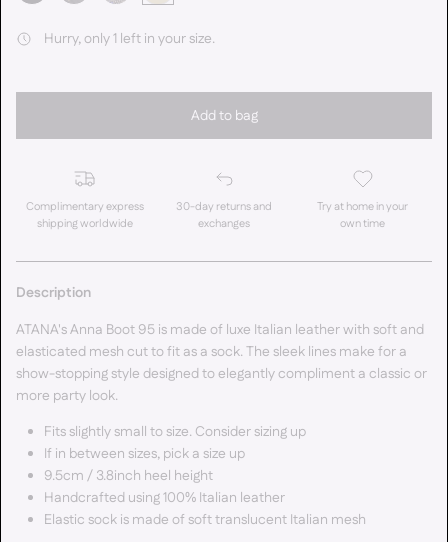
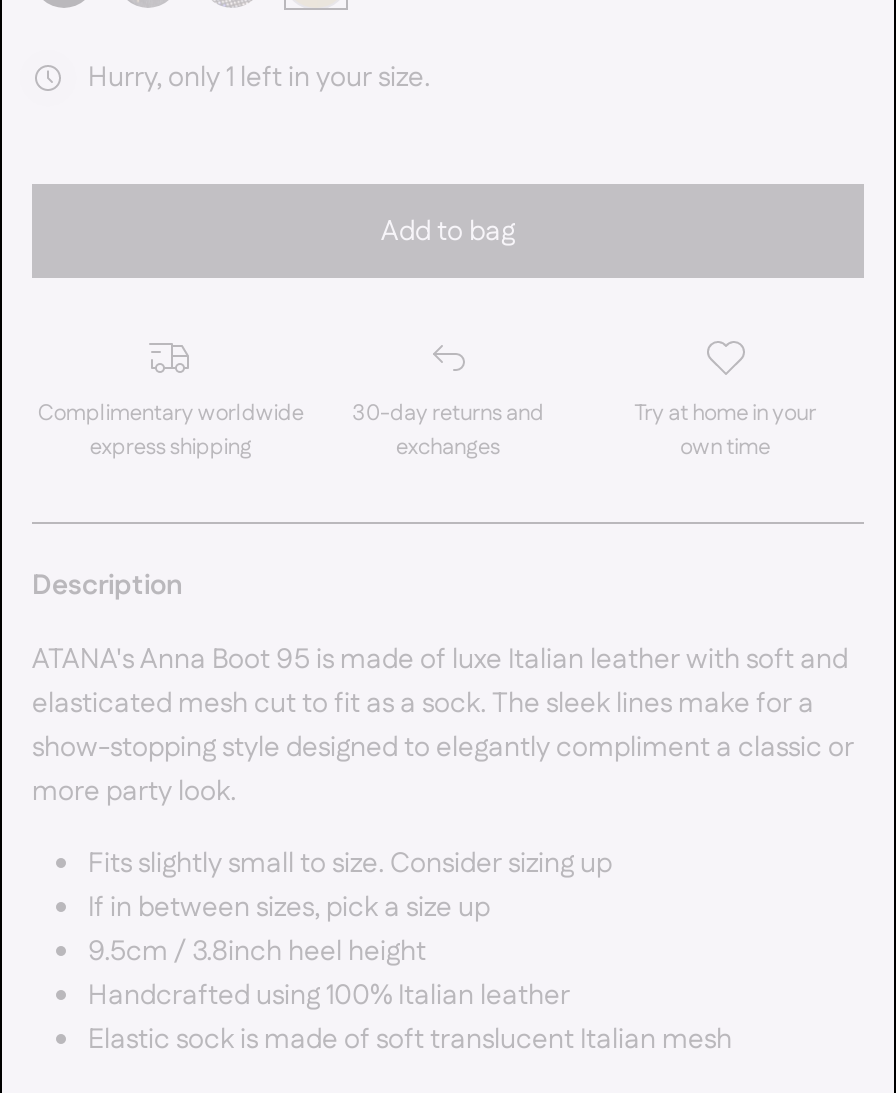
[26,199,144,232] Complimentary express | shipping worldwide -> [38,398,304,464] Complimentary worldwide | express shipping

